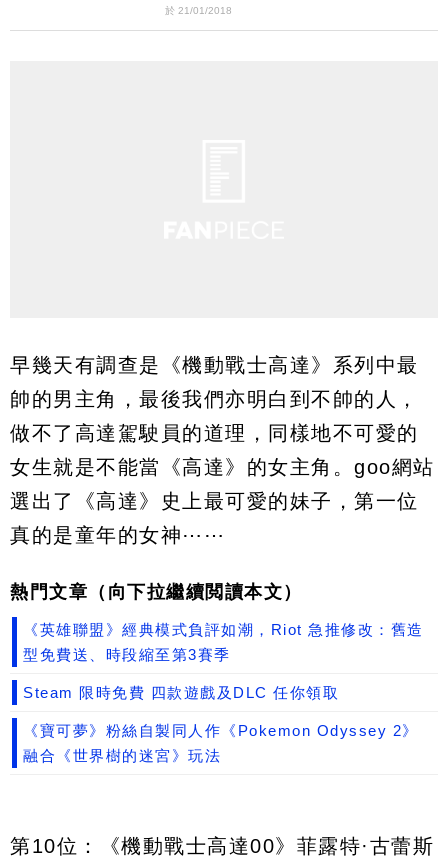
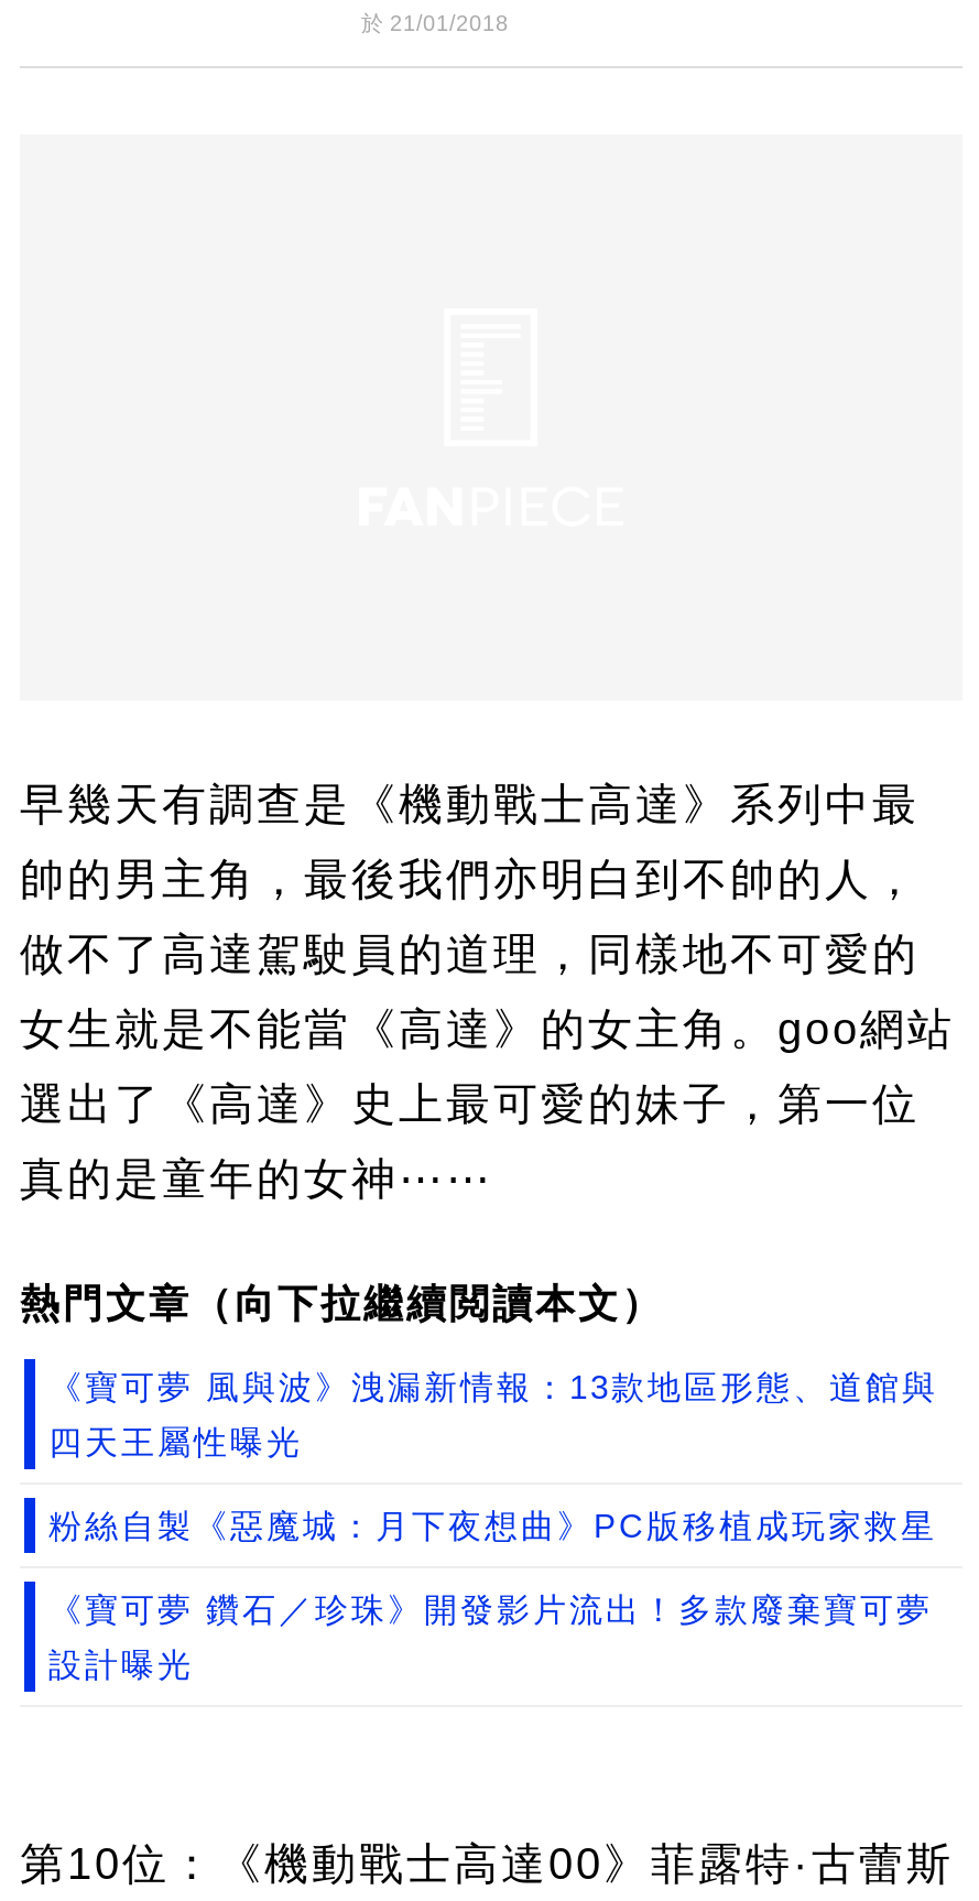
[23,621,423,638] 《英雄聯盟》經典模式負評如潮，Riot 急推修改：舊造 -> [48,1368,938,1405] 《寶可夢 風與波》洩漏新情報：13款地區形態、道館與
[23,646,230,663] 型免費送、時段縮至第3賽季 -> [48,1423,303,1460] 四天王屬性曝光
[23,684,339,701] Steam 限時免費 四款遊戲及DLC 任你領取 -> [48,1507,937,1544] 粉絲自製《惡魔城：月下夜想曲》PC版移植成玩家救星
[23,722,418,739] 《寶可夢》粉絲自製同人作《Pokemon Odyssey 2》 -> [48,1590,933,1628] 《寶可夢 鑽石／珍珠》開發影片流出！多款廢棄寶可夢
[23,747,221,764] 融合《世界樹的迷宮》玩法 -> [48,1645,194,1683] 設計曝光

